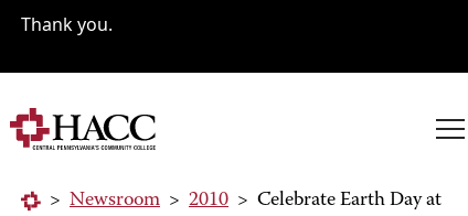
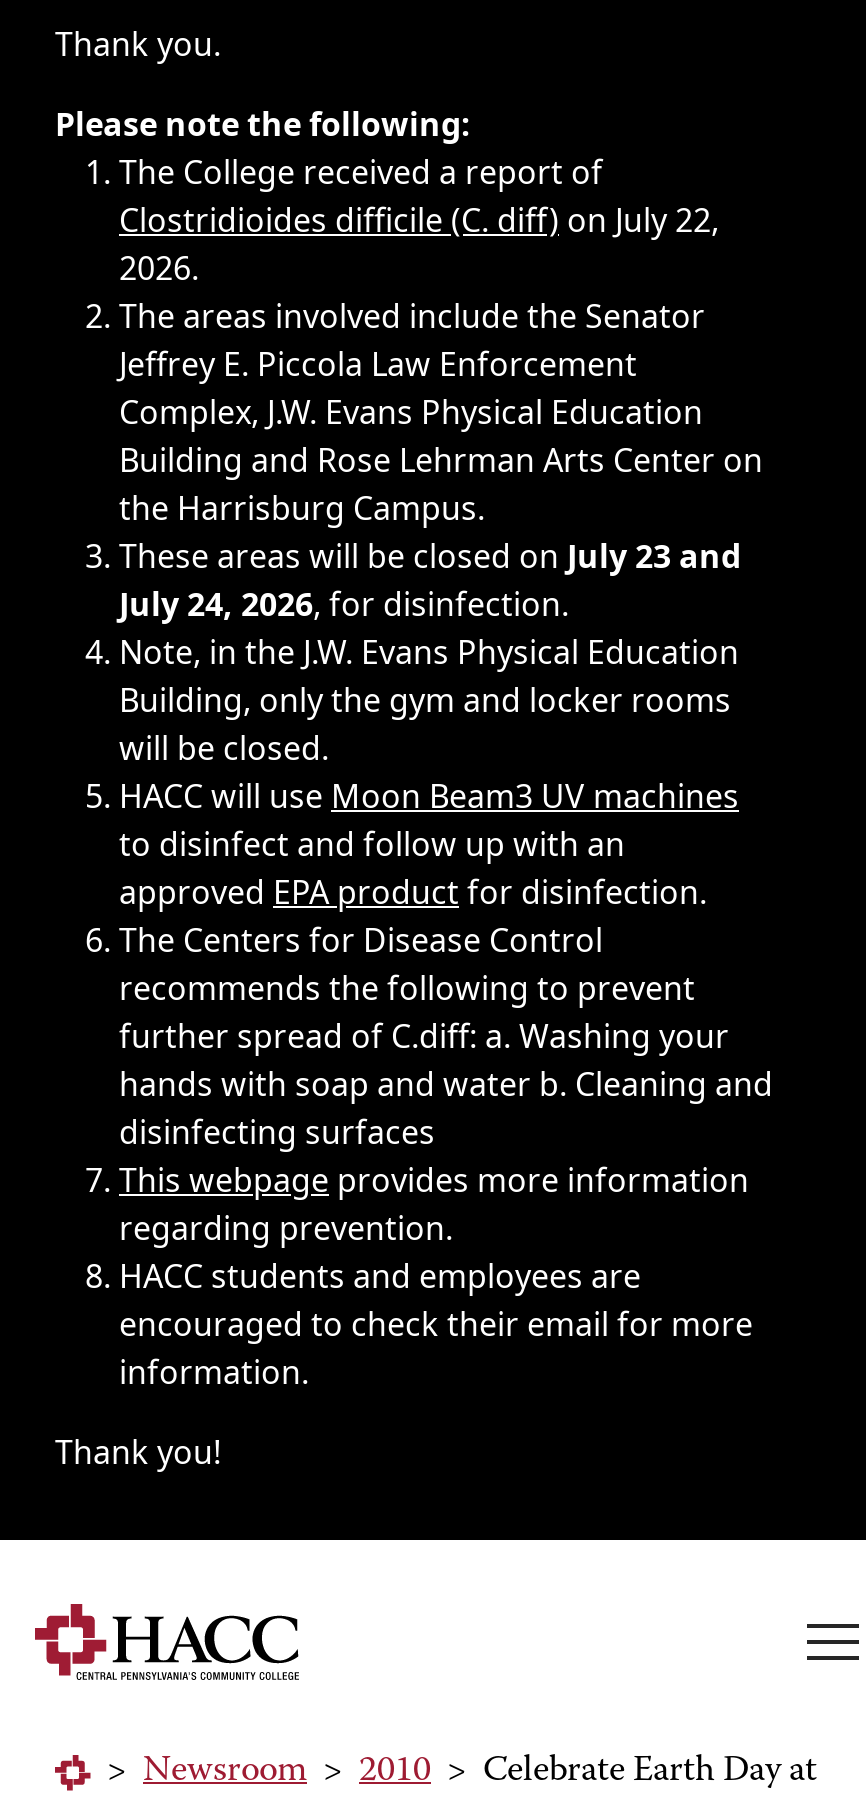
none -> [55,102,773,1474] Please note the following: | The College received a report of | Clostridioides difficile (C. diff) on July 22, | 2026. | The areas involved include the Senator | Jeffrey E. Piccola Law Enforcement | Complex, J.W. Evans Physical Education | Building and Rose Lehrman Arts Center on | the Harrisburg Campus. | These areas will be closed on July 23 and | July 24, 2026, for disinfection. | Note, in the J.W. Evans Physical Education | Building, only the gym and locker rooms | will be closed. | HACC will use Moon Beam3 UV machines | to disinfect and follow up with an | approved EPA product for disinfection. | The Centers for Disease Control | recommends the following to prevent | further spread of C.diff: a. Washing your | hands with soap and water b. Cleaning and | disinfecting surfaces | This webpage provides more information | regarding prevention. | HACC students and employees are | encouraged to check their email for more | information. | Thank you!

